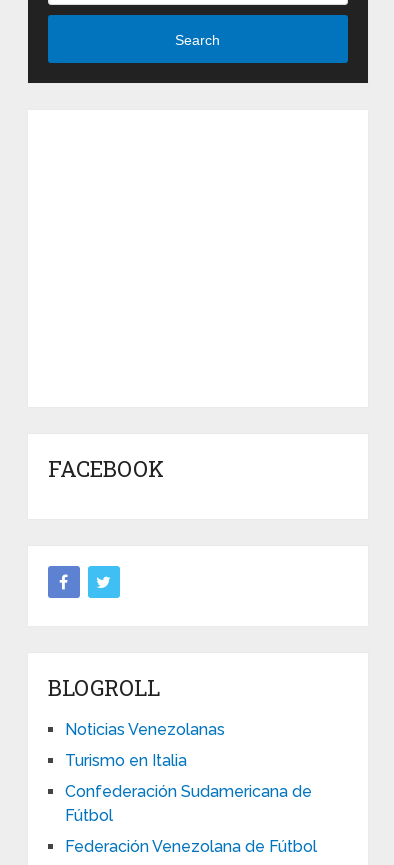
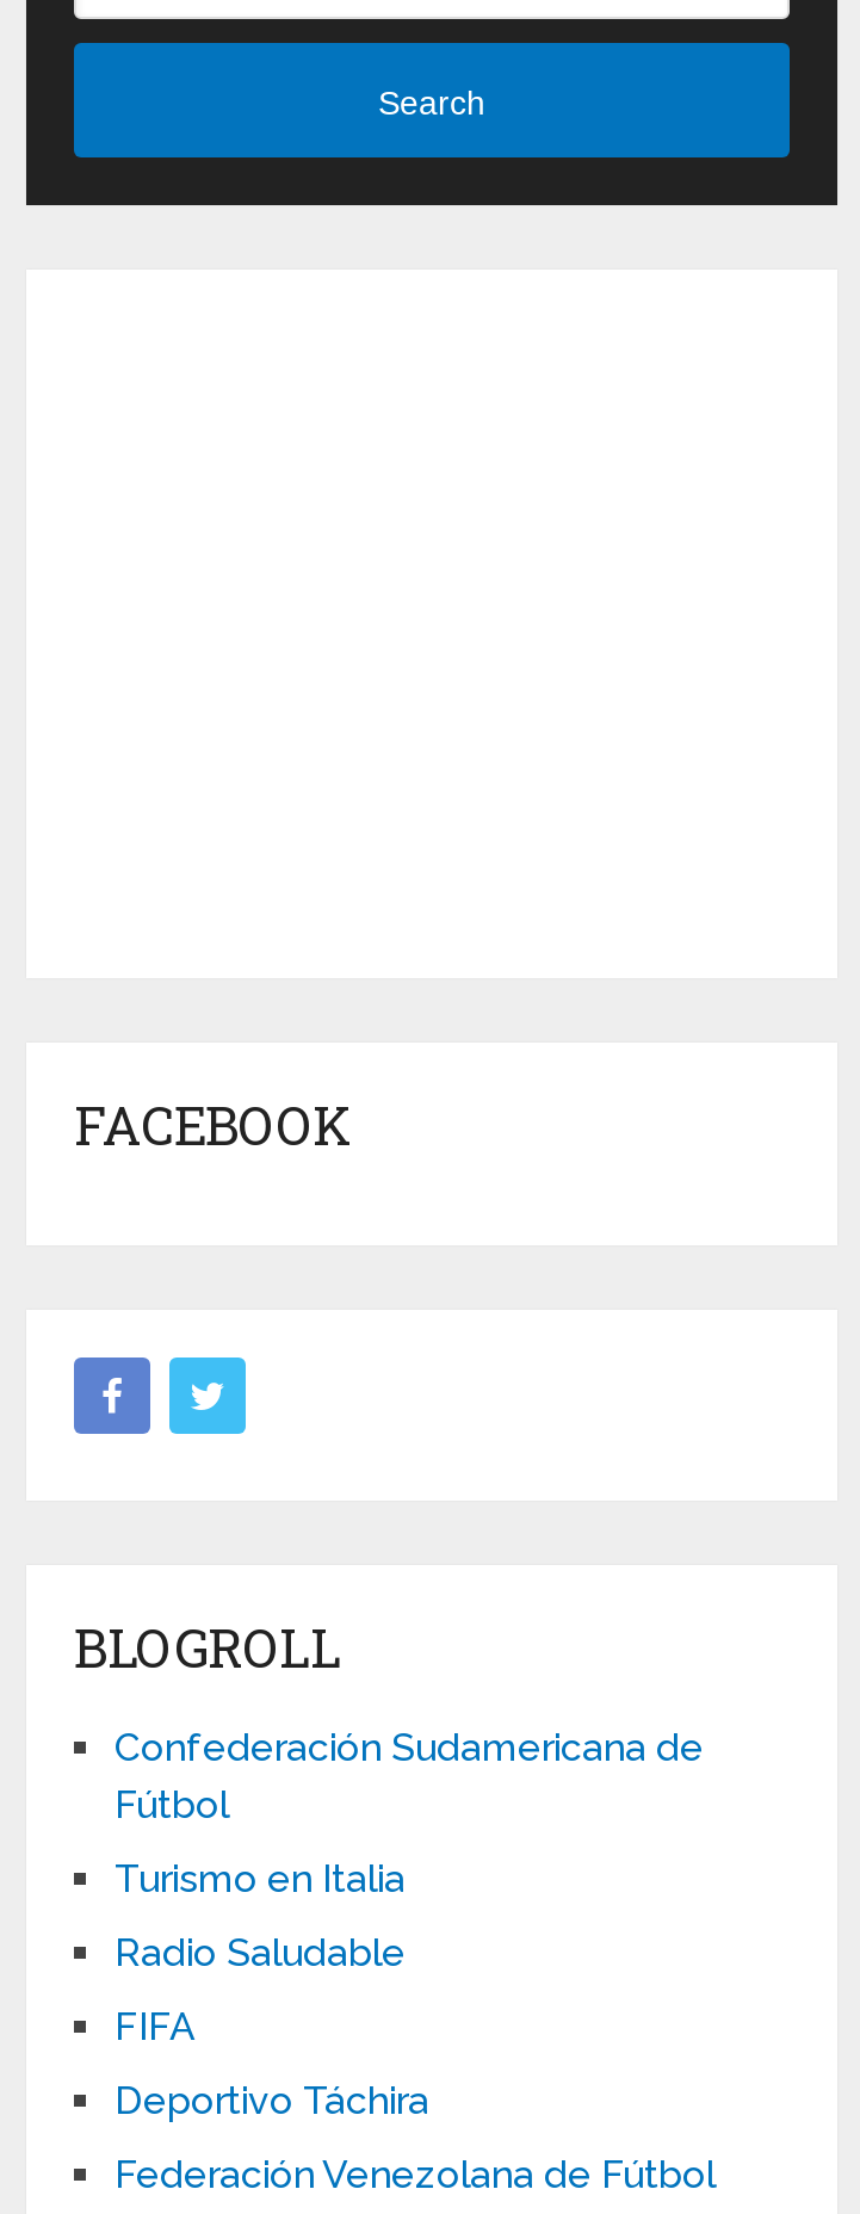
[65,720,225,739] Noticias Venezolanas -> none
moved [65,751,187,770] -> [115,1857,406,1902]: Turismo en Italia
moved [65,782,312,825] -> [115,1726,704,1828]: Confederación Sudamericana de | Fútbol
none -> [115,1931,429,2124] Radio Saludable | FIFA | Deportivo Táchira

